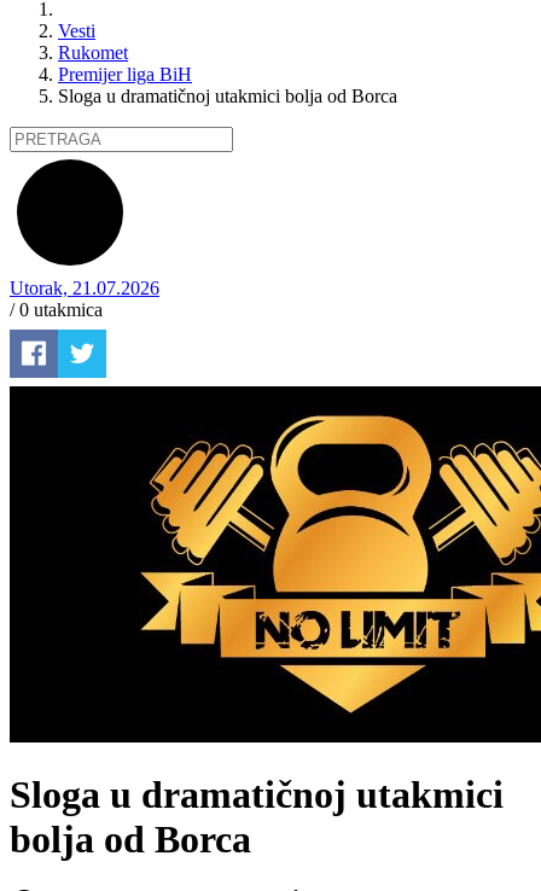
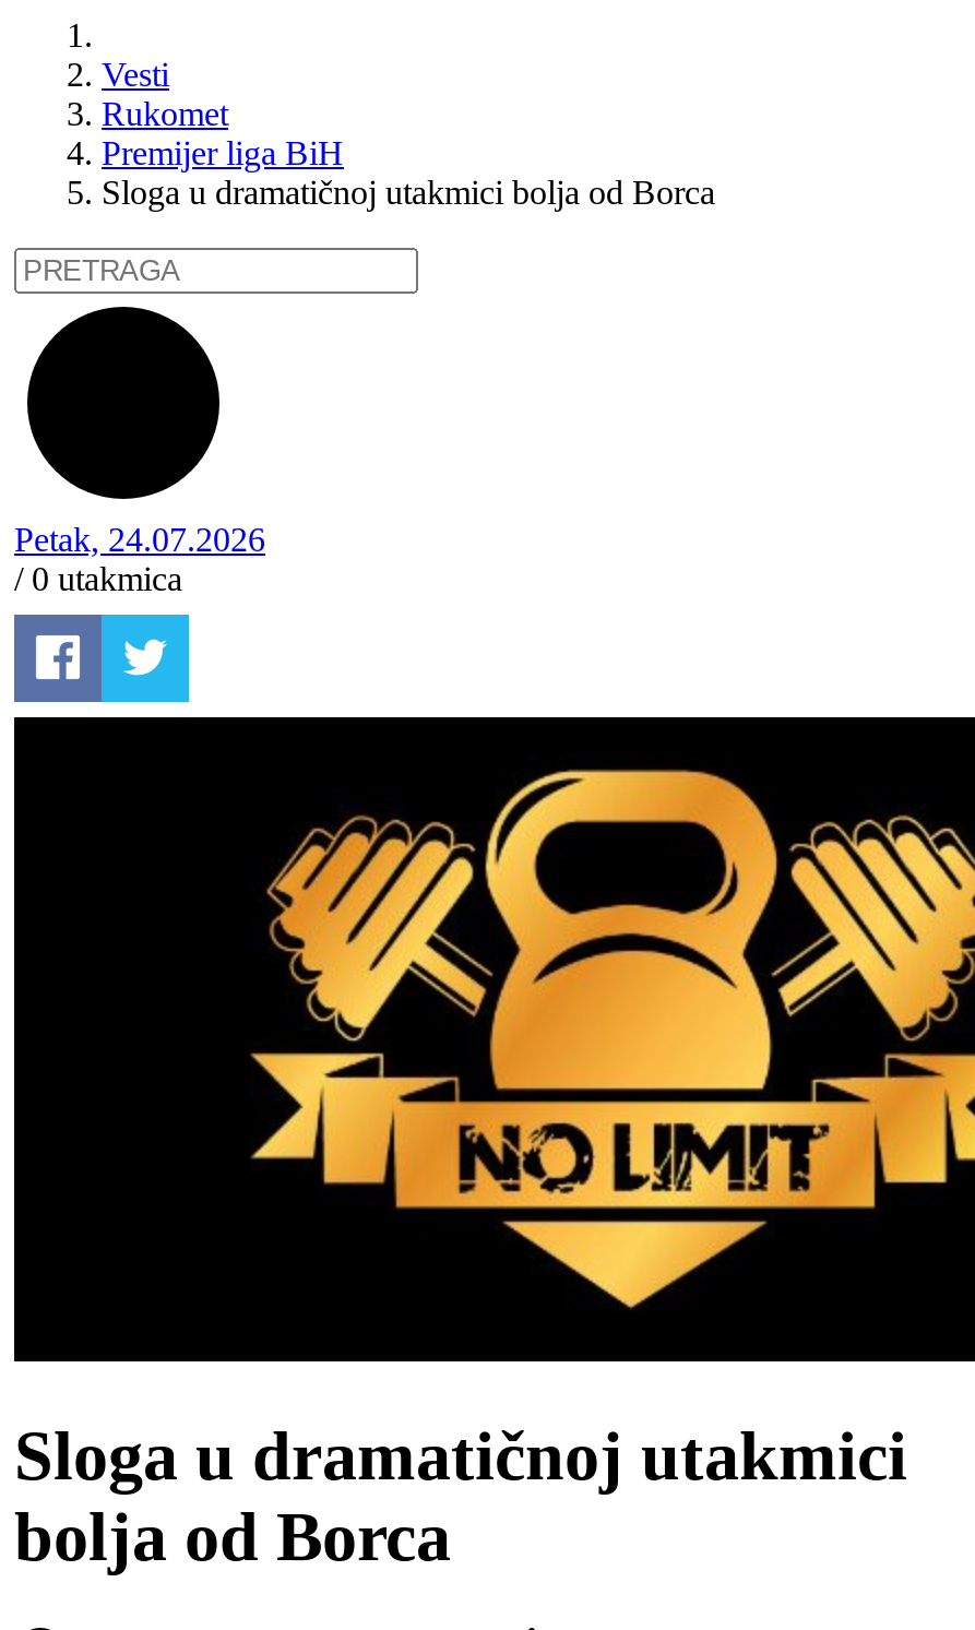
[10,278,159,298] Utorak, 21.07.2026 -> [14,521,265,558] Petak, 24.07.2026

